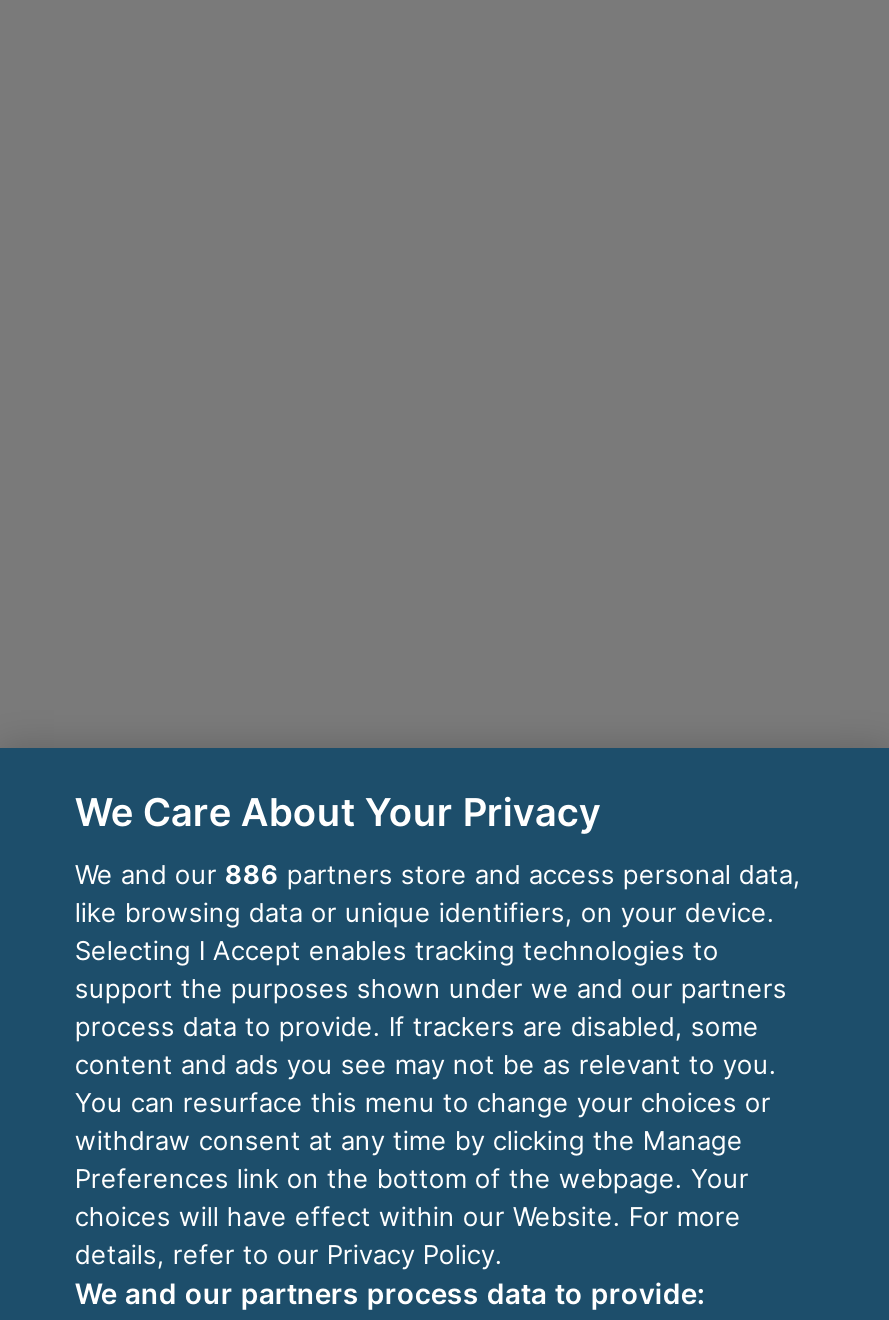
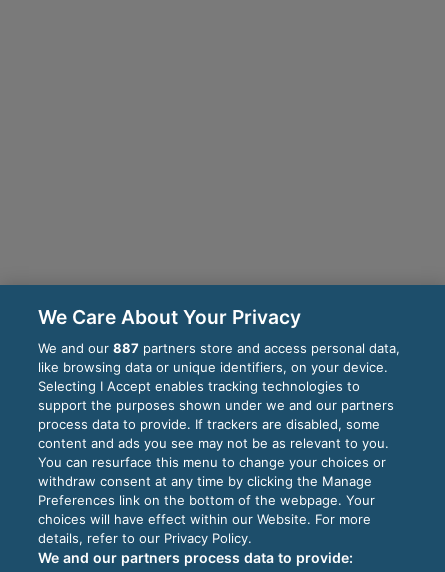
[75,858,801,890] We and our 886 partners store and access personal data, -> [38,340,400,356] We and our 887 partners store and access personal data,

